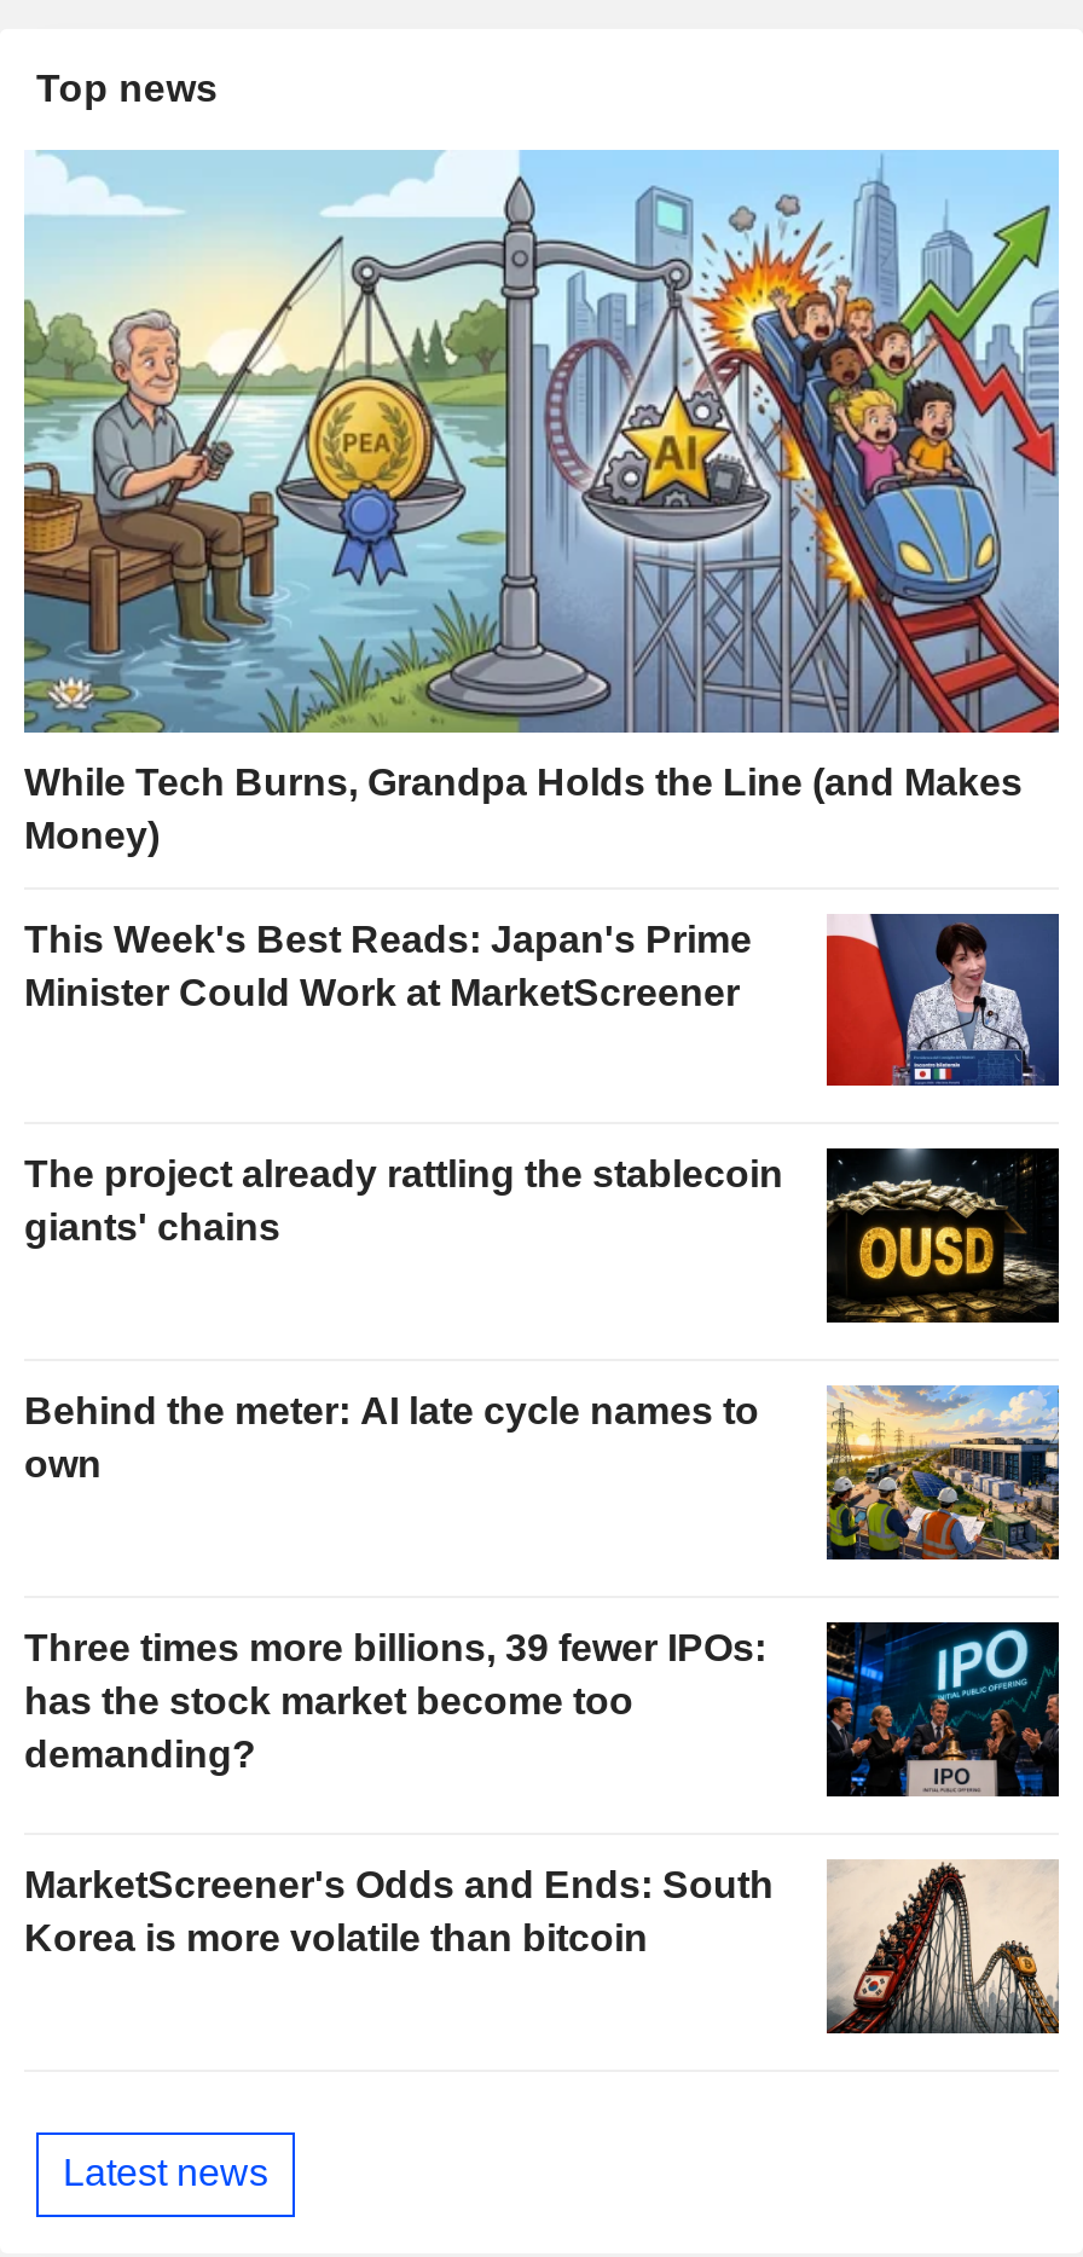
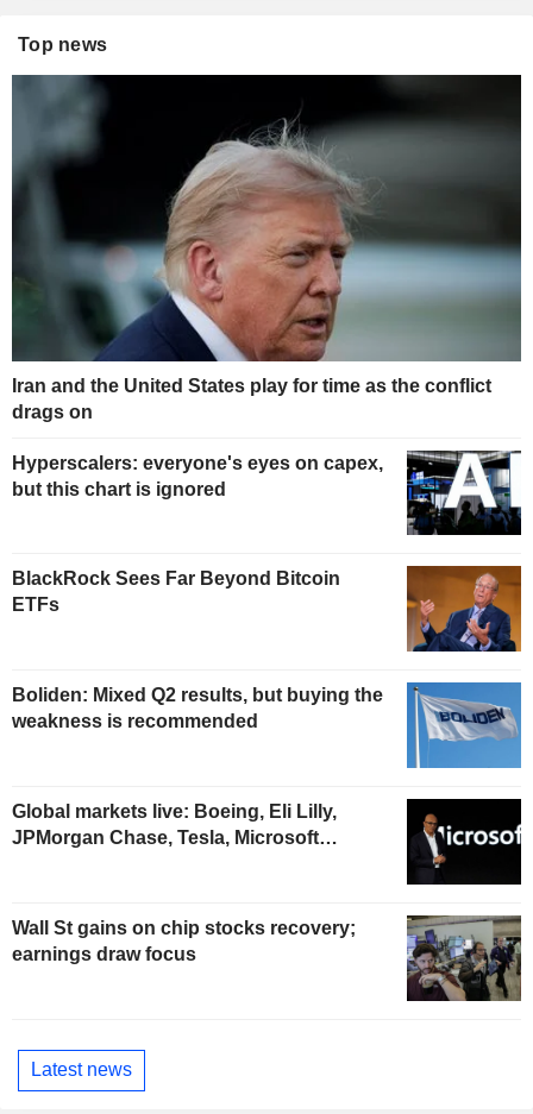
[22,150,1059,855] [image] | While Tech Burns, Grandpa Holds the Line (and Makes | Money) -> [11,74,522,422] [image] | Iran and the United States play for time as the conflict | drags on
[24,914,1061,1088] [image] | This Week's Best Reads: Japan's Prime | Minister Could Work at MarketScreener -> [12,449,521,536] [image] | Hyperscalers: everyone's eyes on capex, | but this chart is ignored
[24,1154,783,1249] The project already rattling the stablecoin | giants' chains -> [12,569,340,615] BlackRock Sees Far Beyond Bitcoin | ETFs
[824,1146,1061,1325] [image] -> [406,565,522,653] [image]
[24,1385,1061,1562] [image] | Behind the meter: AI late cycle names to | own -> [12,681,522,769] [image] | Boliden: Mixed Q2 results, but buying the | weakness is recommended
[24,1627,766,1775] Three times more billions, 39 fewer IPOs: | has the stock market become too | demanding? -> [12,801,338,848] Global markets live: Boeing, Eli Lilly, | JPMorgan Chase, Tesla, Microsoft…
[824,1622,1061,1799] [image] -> [406,799,521,885] [image]
[24,1864,774,1958] MarketScreener's Odds and Ends: South | Korea is more volatile than bitcoin -> [12,918,356,964] Wall St gains on chip stocks recovery; | earnings draw focus
[827,1859,1059,2033] [image] -> [407,914,522,1001] [image]

